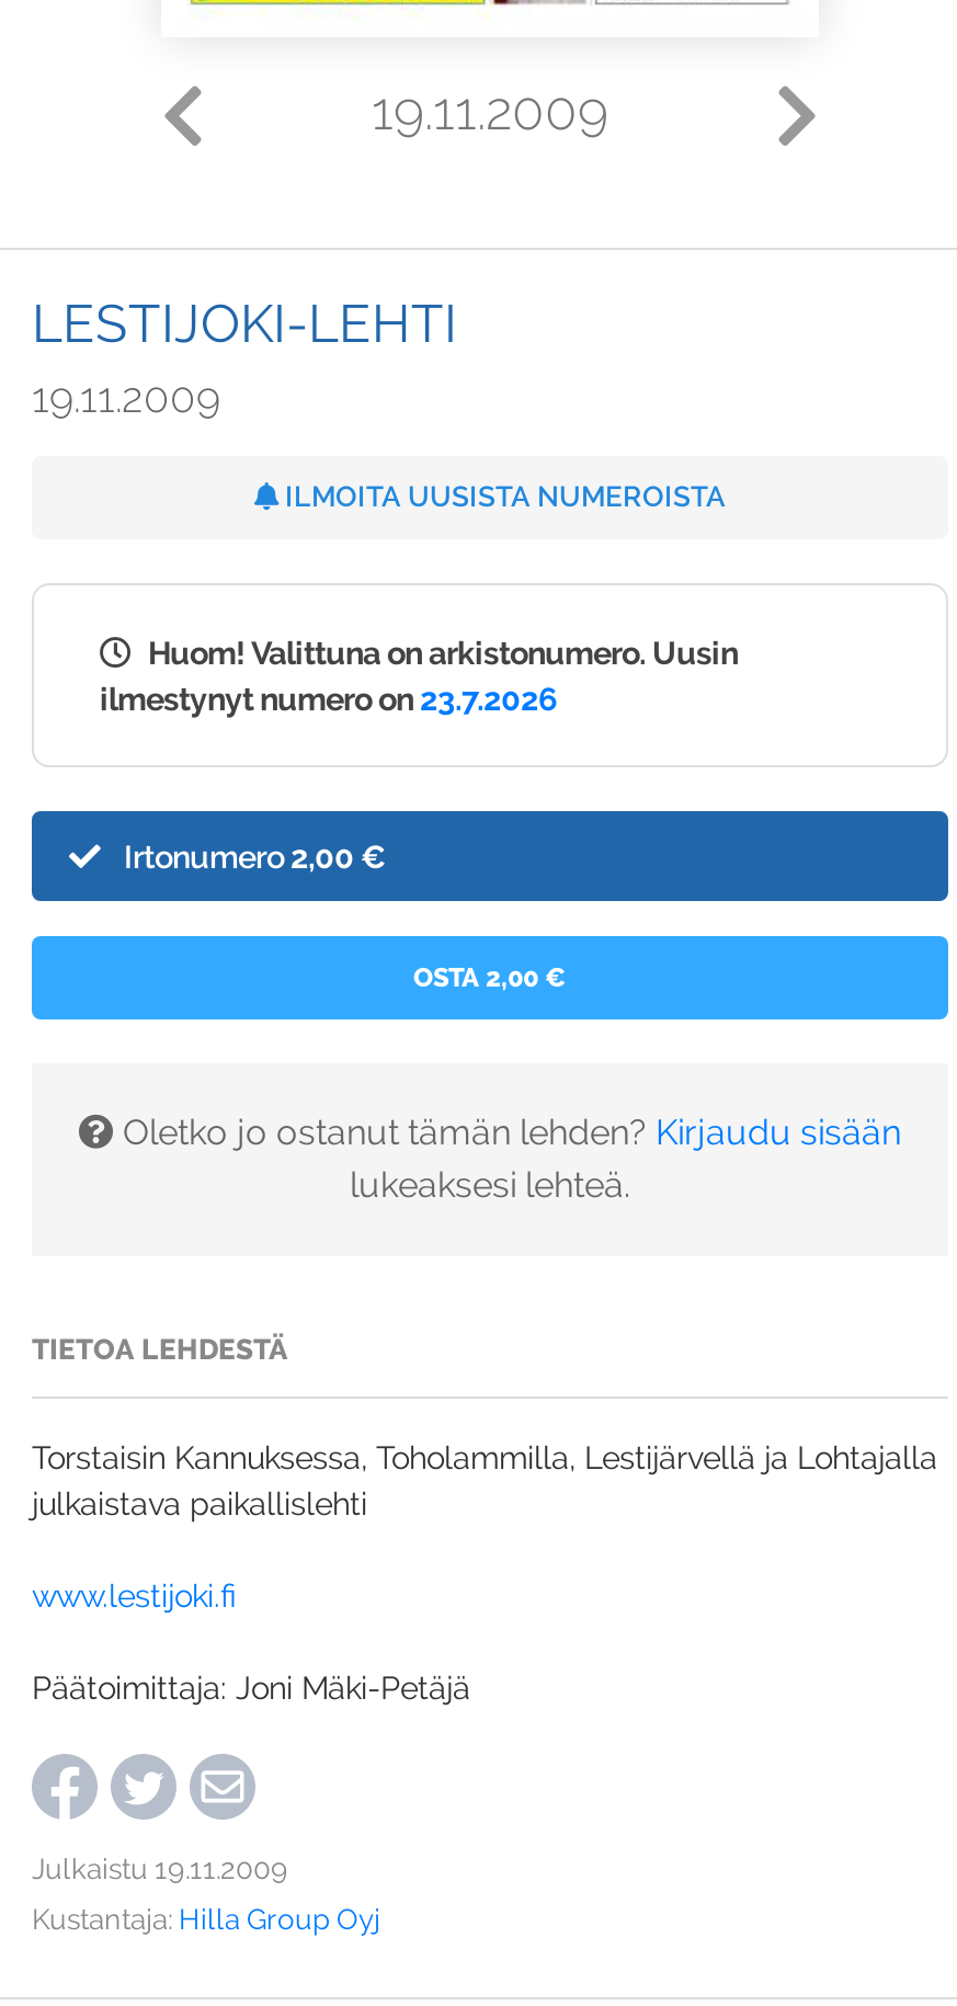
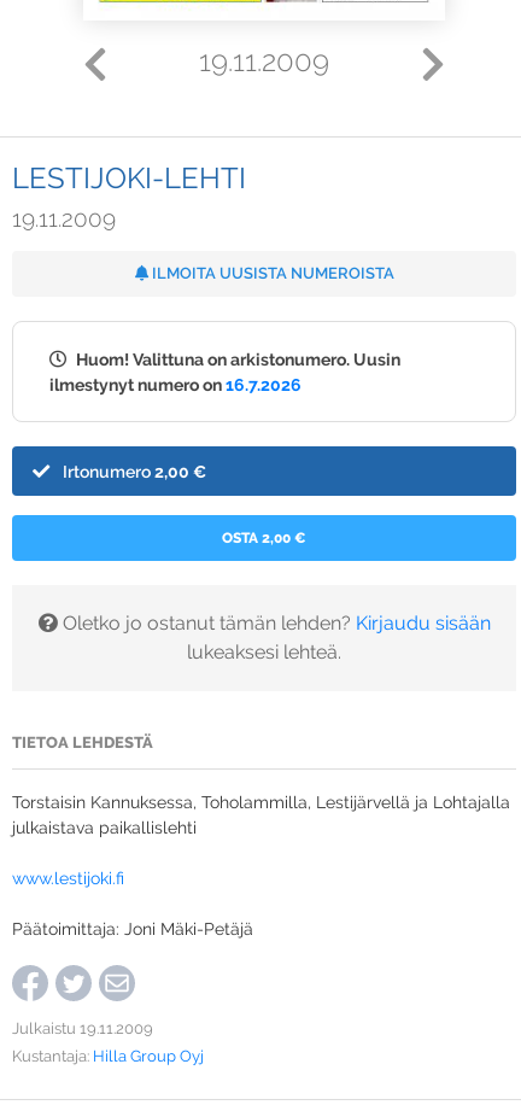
[100,680,558,717] ilmestynyt numero on 23.7.2026 -> [49,374,302,395] ilmestynyt numero on 16.7.2026

